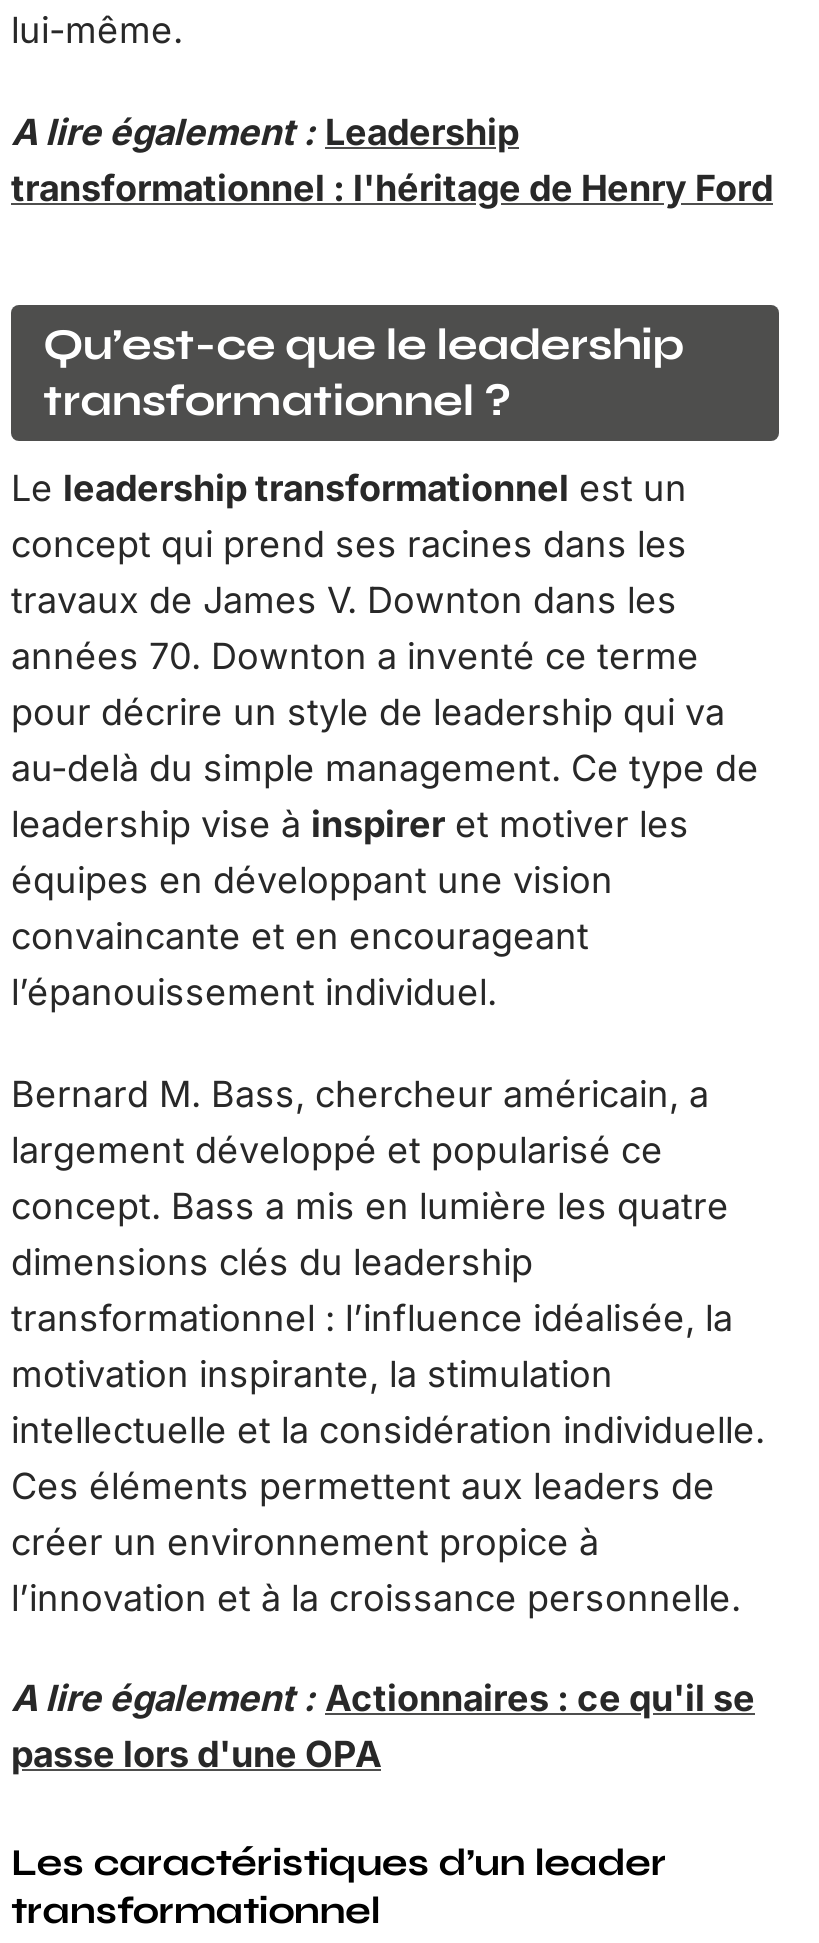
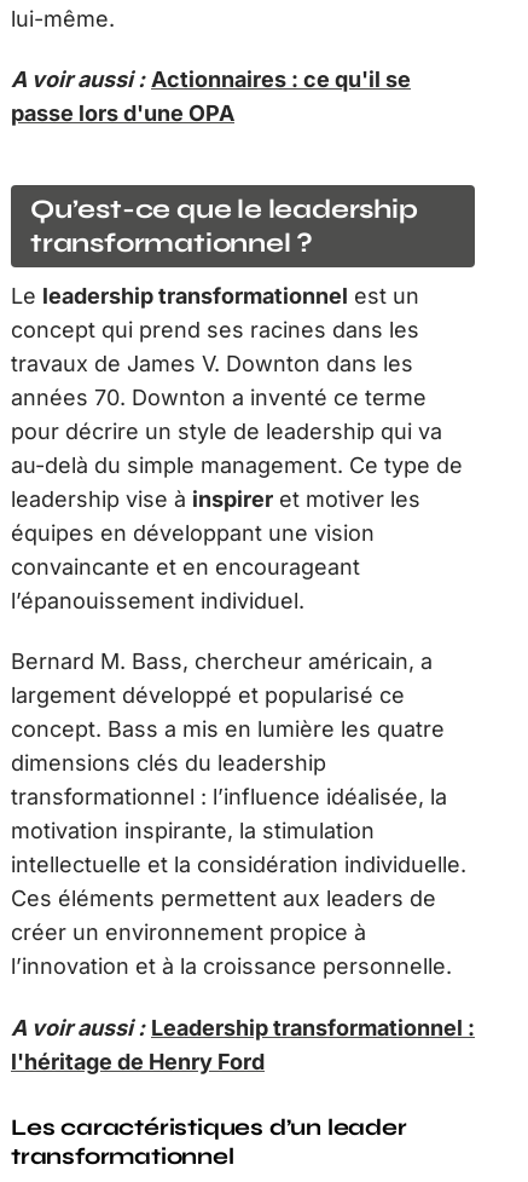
[11,110,773,208] A lire également : Leadership | transformationnel : l'héritage de Henry Ford -> [11,67,411,93] A voir aussi : Actionnaires : ce qu'il se
[11,1677,755,1719] A lire également : Actionnaires : ce qu'il se -> [11,1015,475,1074] A voir aussi : Leadership transformationnel : | l'héritage de Henry Ford
moved [11,1733,381,1775] -> [11,101,234,126]: passe lors d'une OPA

